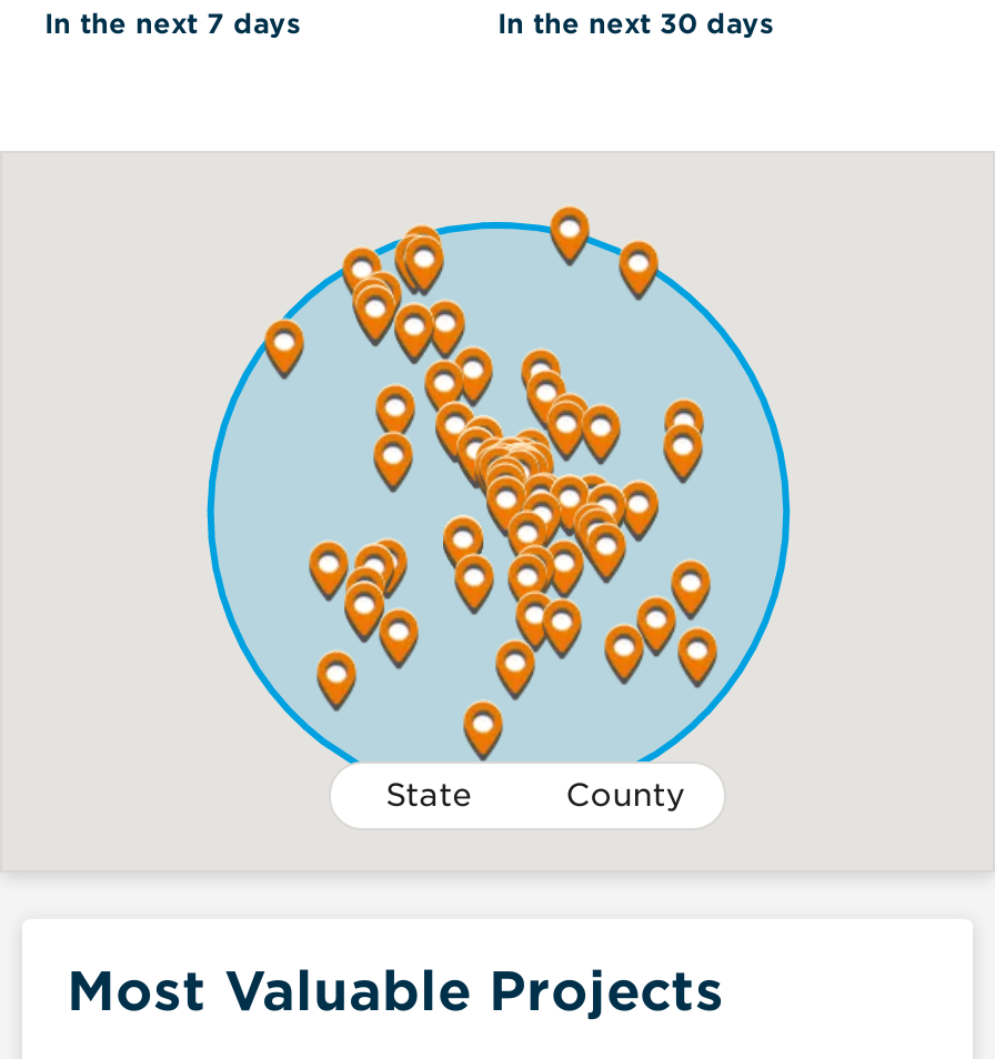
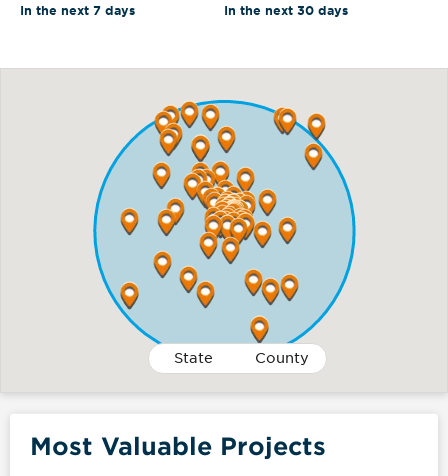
[262,204,722,762] [image] -> [119,93,326,344] [image]

